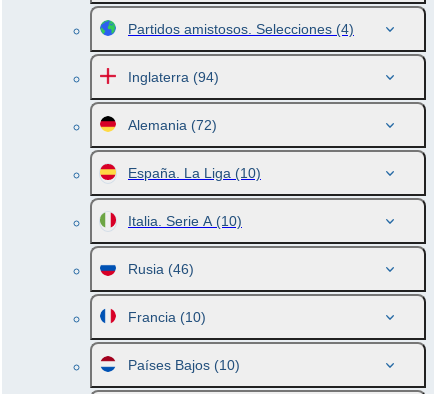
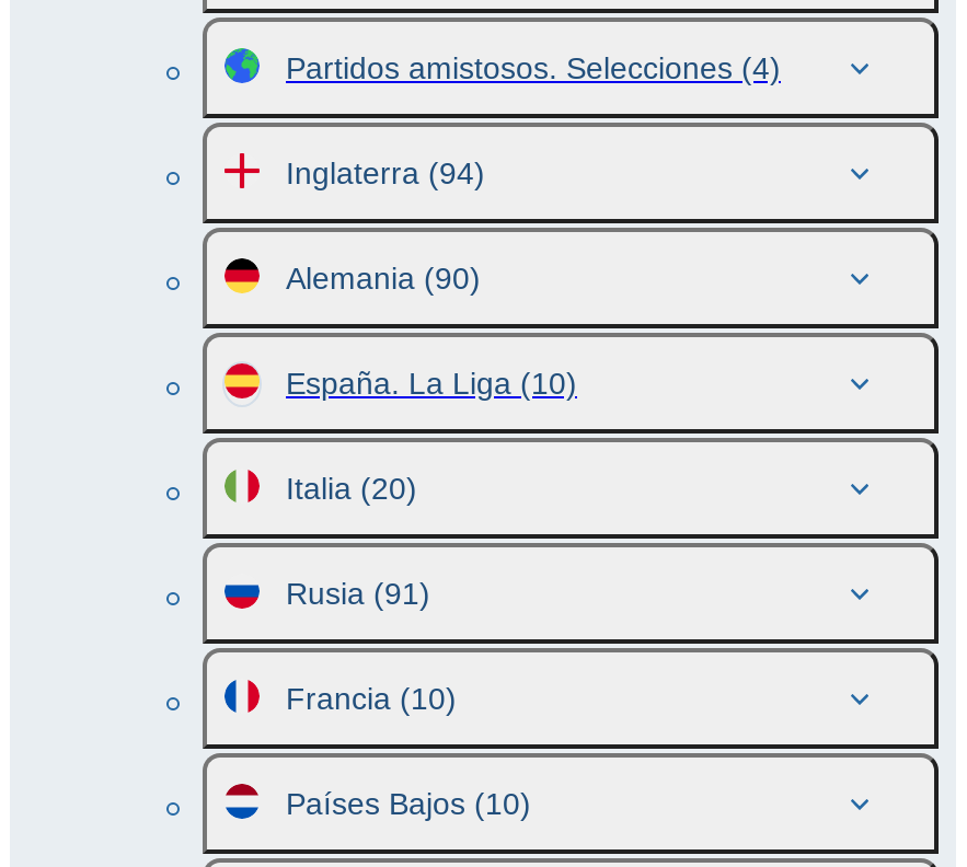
[128,117,217,133] Alemania (72) -> [286,261,481,296] Alemania (90)
[128,213,242,229] Italia. Serie A (10) -> [286,471,417,506] Italia (20)
[128,261,194,277] Rusia (46) -> [286,576,430,611] Rusia (91)

